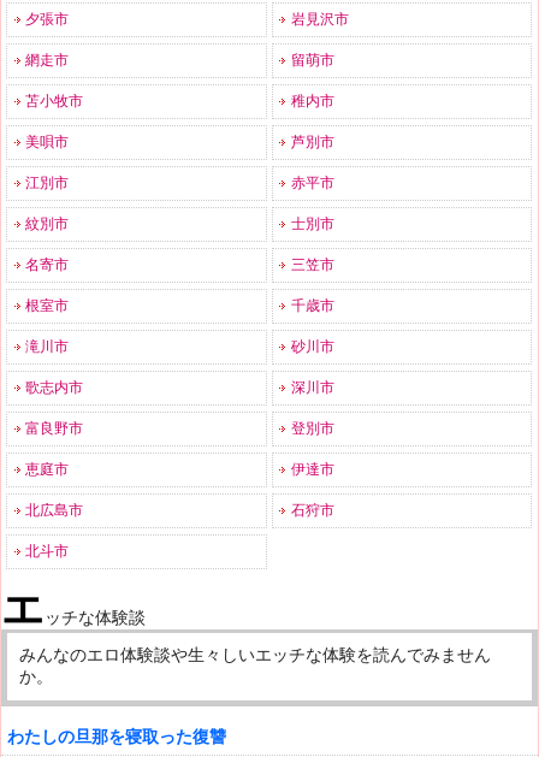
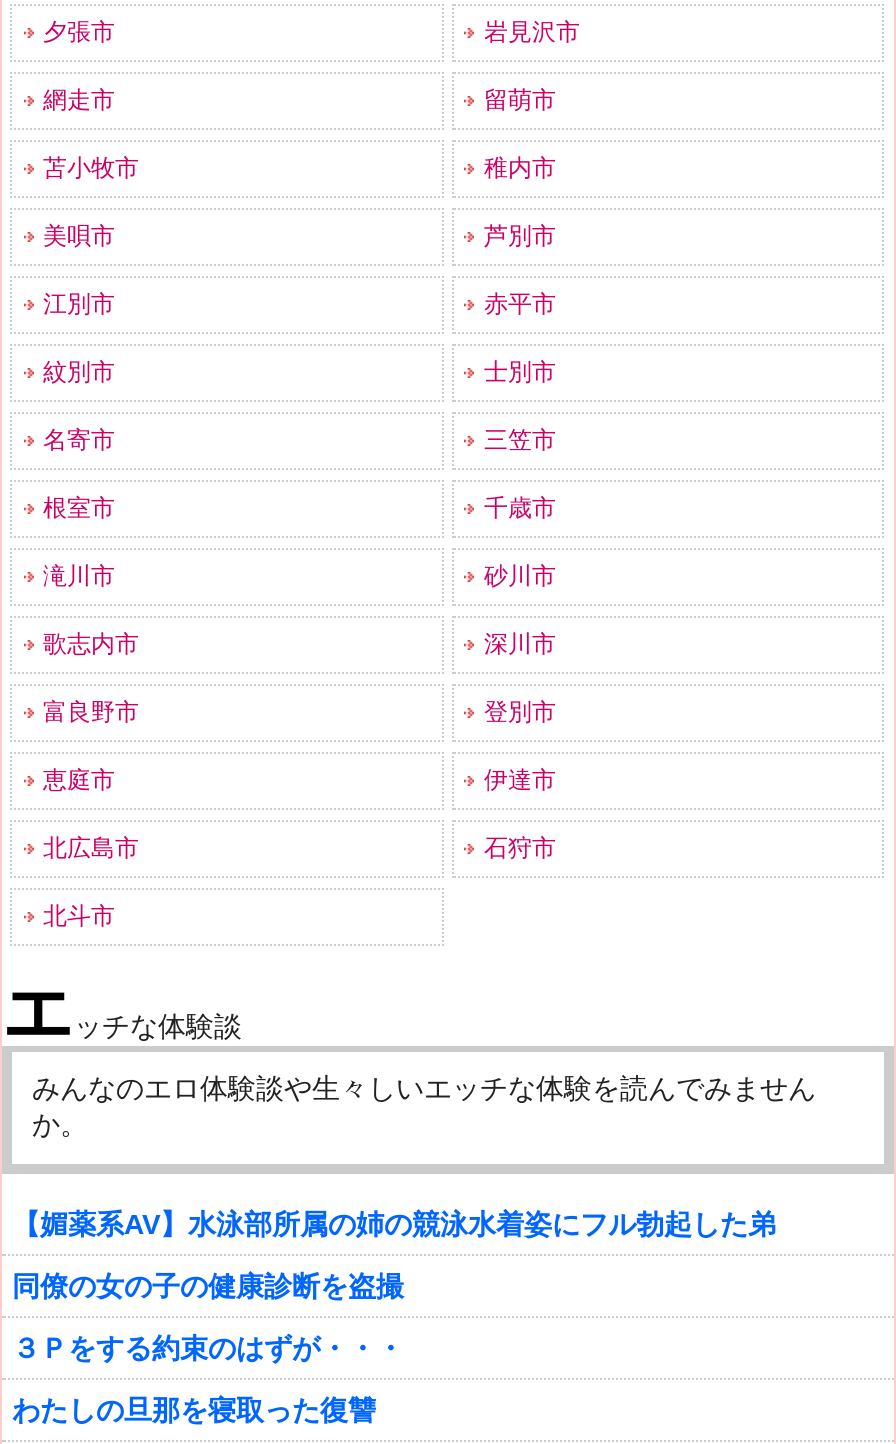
none -> [12,1208,776,1364] 【媚薬系AV】水泳部所属の姉の競泳水着姿にフル勃起した弟 | 同僚の女の子の健康診断を盗撮 | ３Ｐをする約束のはずが・・・

